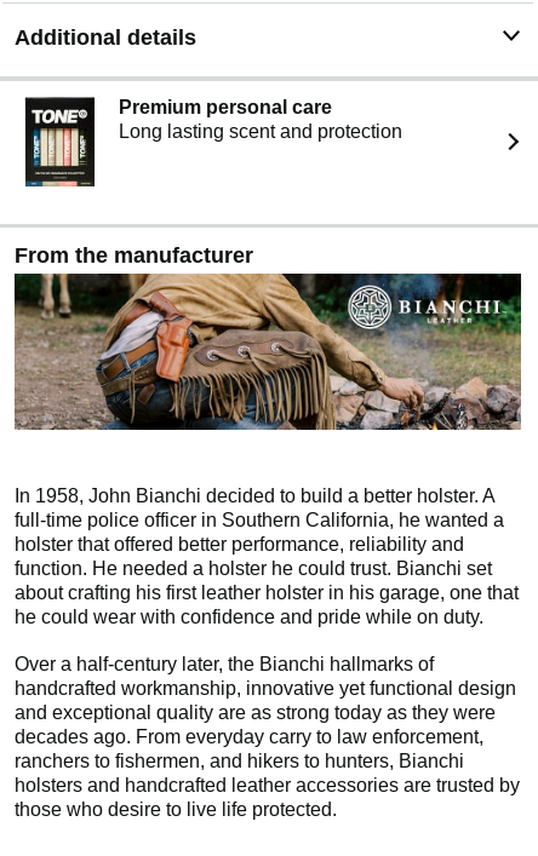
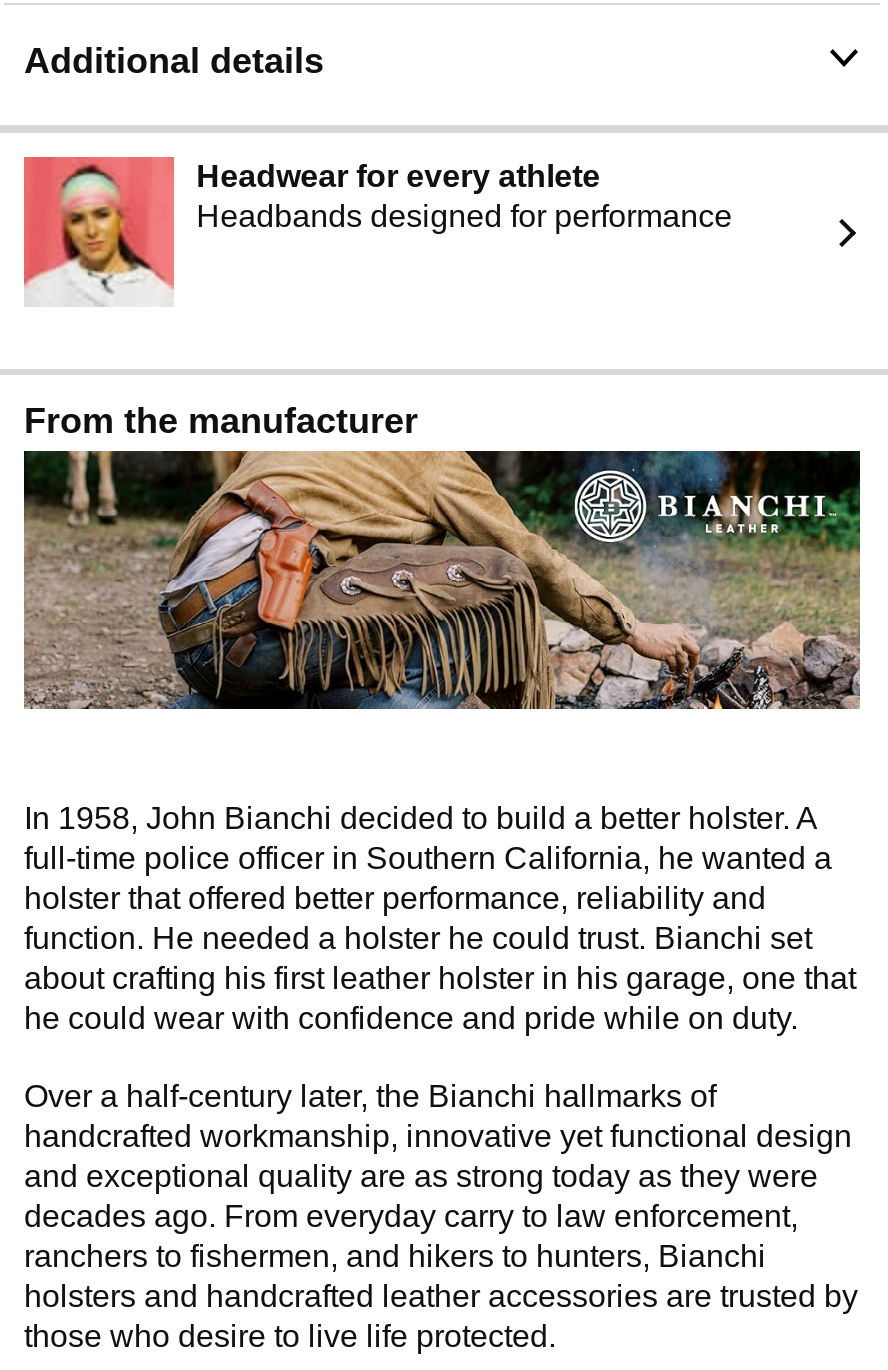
[15,96,403,188] [image] | Premium personal care | Long lasting scent and protection -> [22,155,732,307] [image] | Headwear for every athlete | Headbands designed for performance

